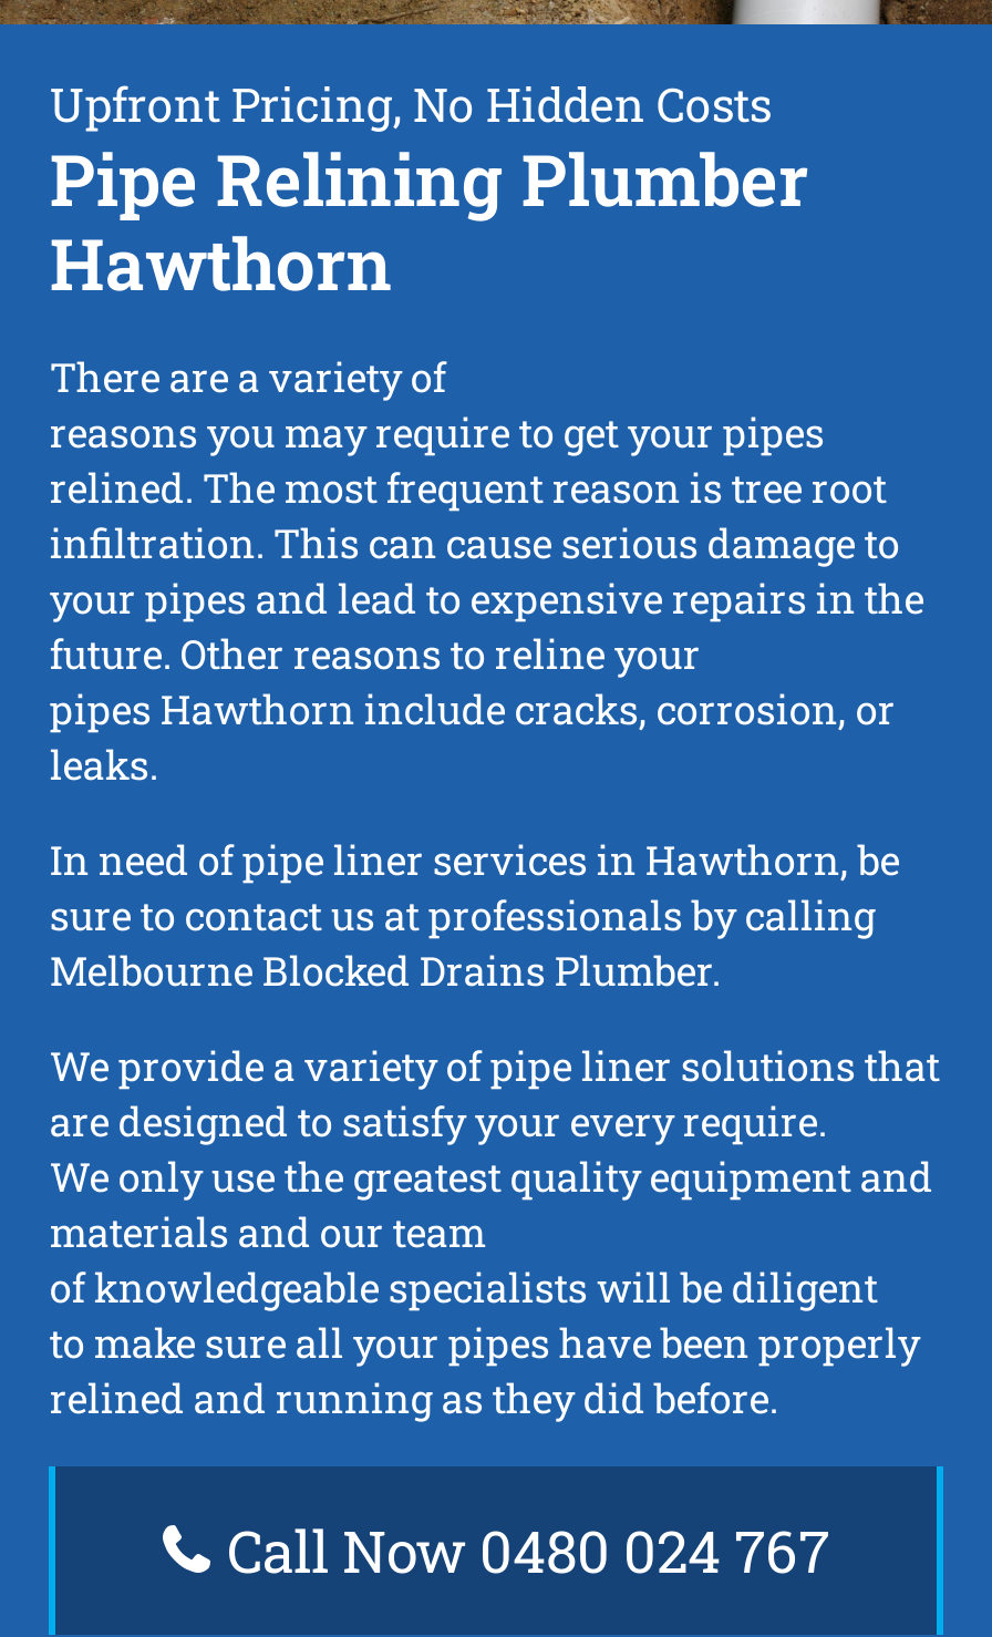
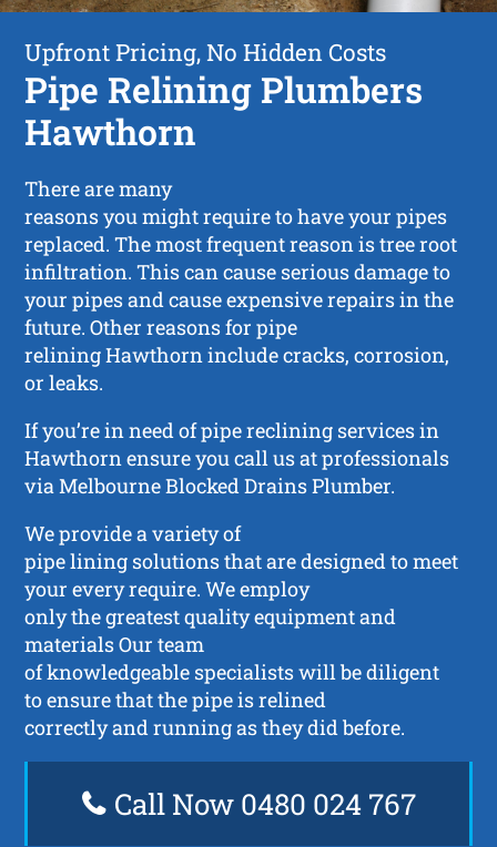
[50,131,809,226] Pipe Relining Plumber -> [25,65,423,113] Pipe Relining Plumbers
[50,350,887,514] There are a variety of | reasons you may require to get your pipes | relined. The most frequent reason is tree root -> [25,175,458,257] There are many | reasons you might require to have your pipes | replaced. The most frequent reason is tree root
[50,572,924,791] your pipes and lead to expensive repairs in the | future. Other reasons to reline your | pipes Hawthorn include cracks, corrosion, or | leaks. -> [25,286,454,396] your pipes and cause expensive repairs in the | future. Other reasons for pipe | relining Hawthorn include cracks, corrosion, | or leaks.
[50,833,900,997] In need of pipe liner services in Hawthorn, be | sure to contact us at professionals by calling | Melbourne Blocked Drains Plumber. -> [25,417,450,499] If you’re in need of pipe reclining services in | Hawthorn ensure you call us at professionals | via Melbourne Blocked Drains Plumber.
[50,1039,940,1258] We provide a variety of pipe liner solutions that | are designed to satisfy your every require. | We only use the greatest quality equipment and | materials and our team -> [25,520,459,657] We provide a variety of | pipe lining solutions that are designed to meet | your every require. We employ | only the greatest quality equipment and | materials Our team
[50,1316,920,1424] to make sure all your pipes have been properly | relined and running as they did before. -> [25,686,405,741] to ensure that the pipe is relined | correctly and running as they did before.

